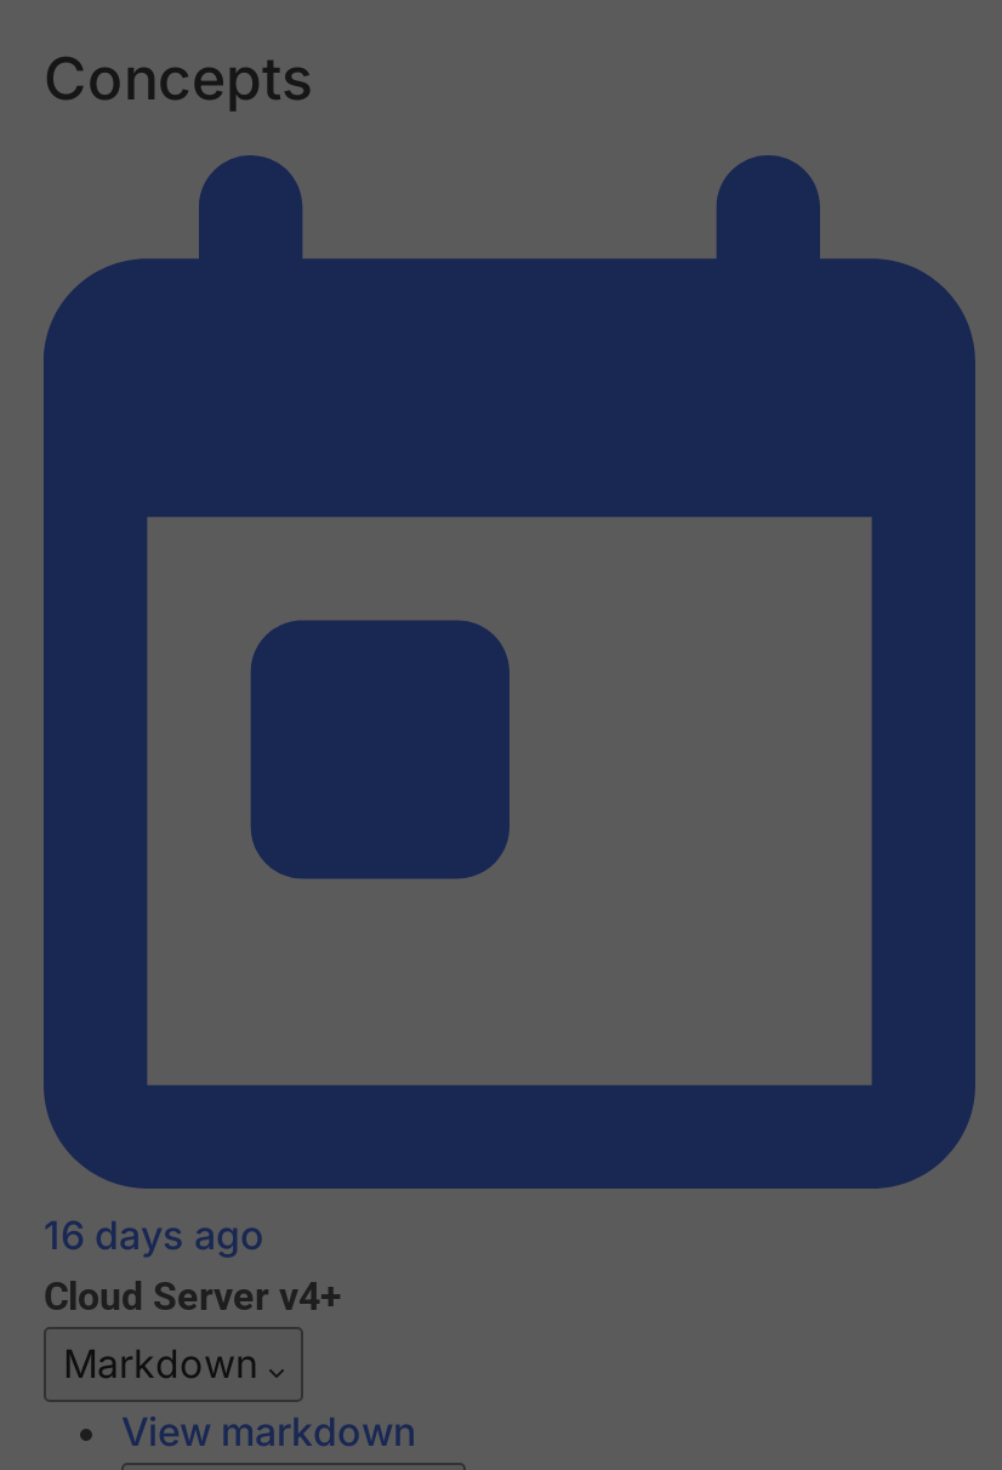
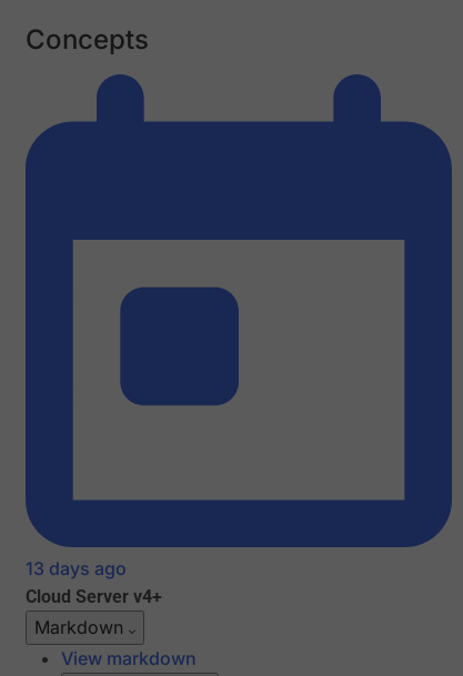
[44,1212,264,1260] 16 days ago -> [26,558,127,580] 13 days ago

